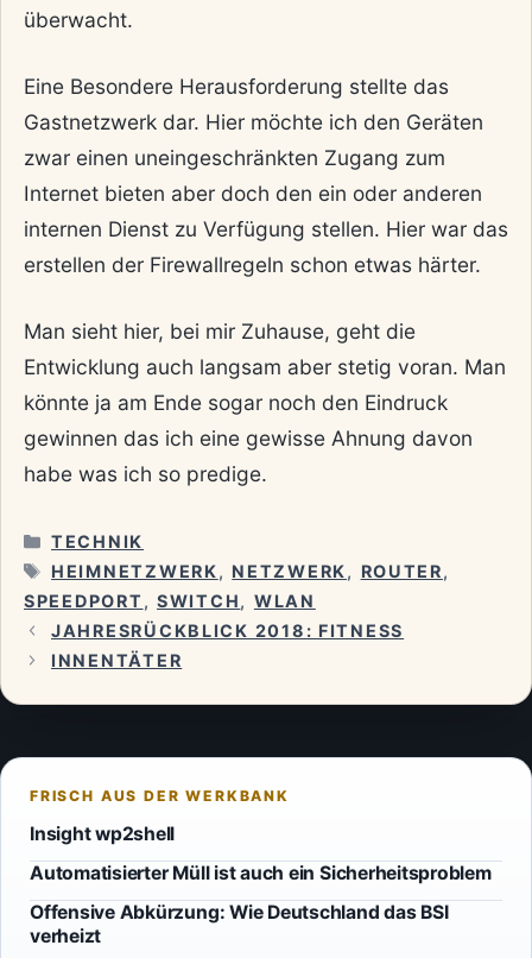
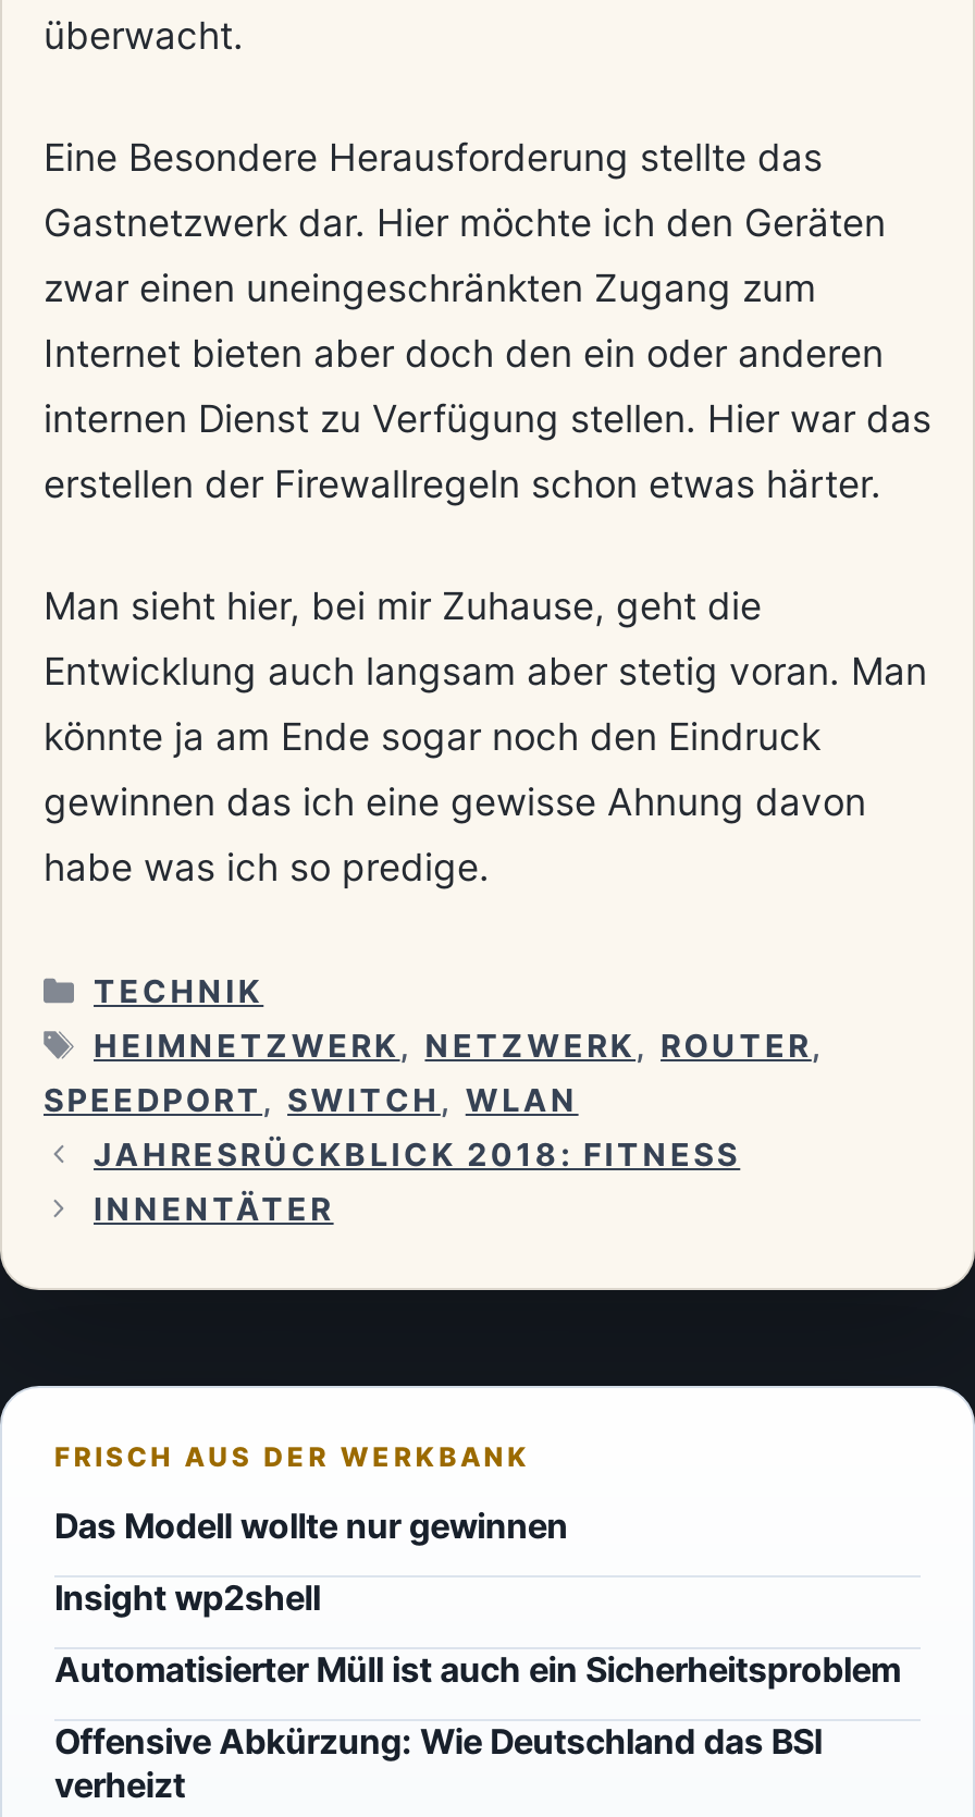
none -> [54,1505,568,1547] Das Modell wollte nur gewinnen

